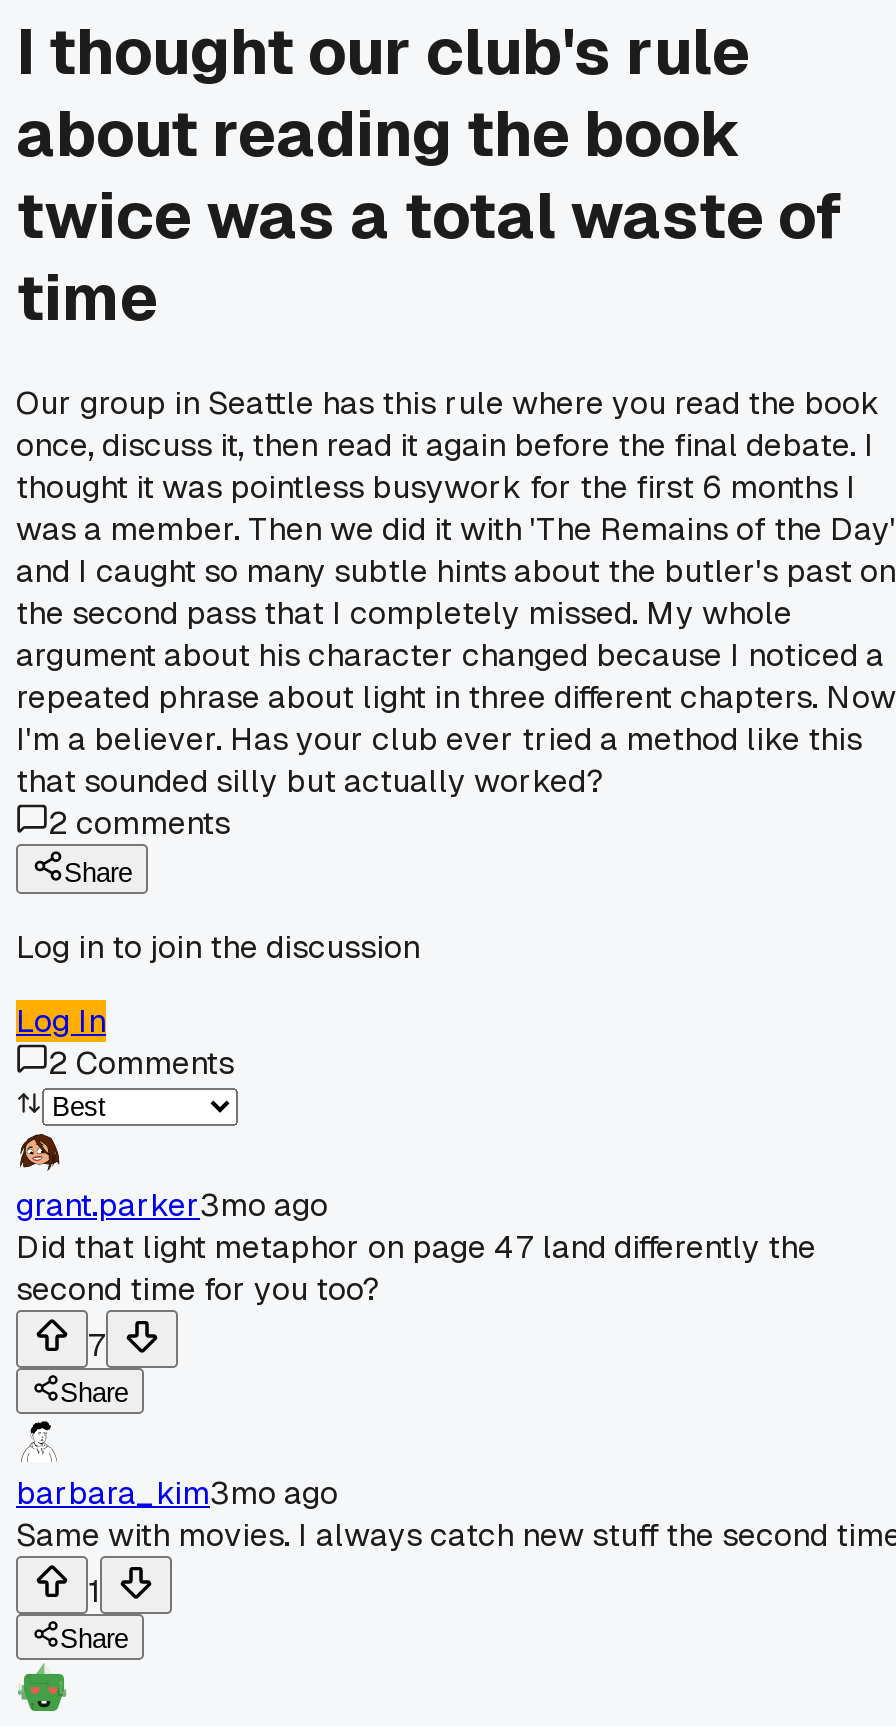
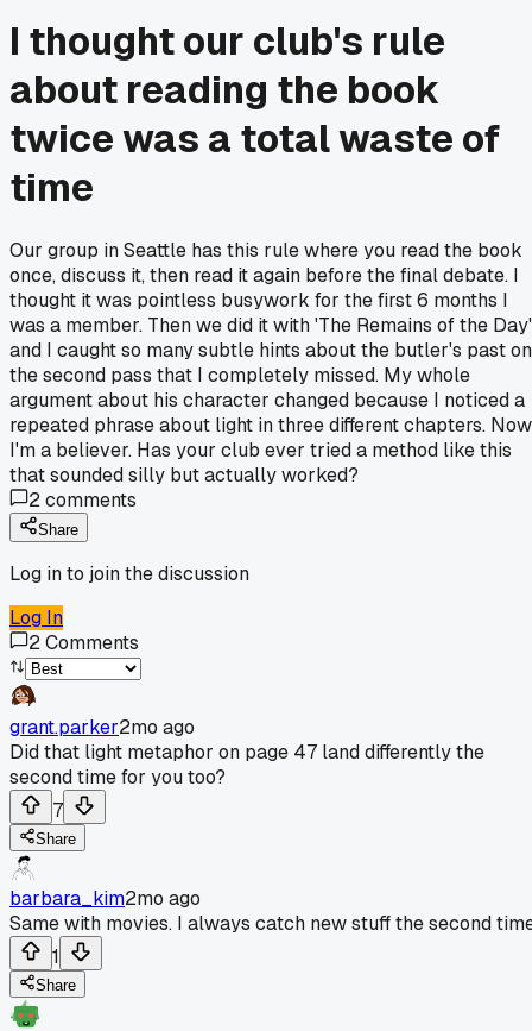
[16,1184,328,1226] grant.parker3mo ago -> [9,715,195,740] grant.parker2mo ago
[16,1472,338,1514] barbara_kim3mo ago -> [9,886,201,911] barbara_kim2mo ago

